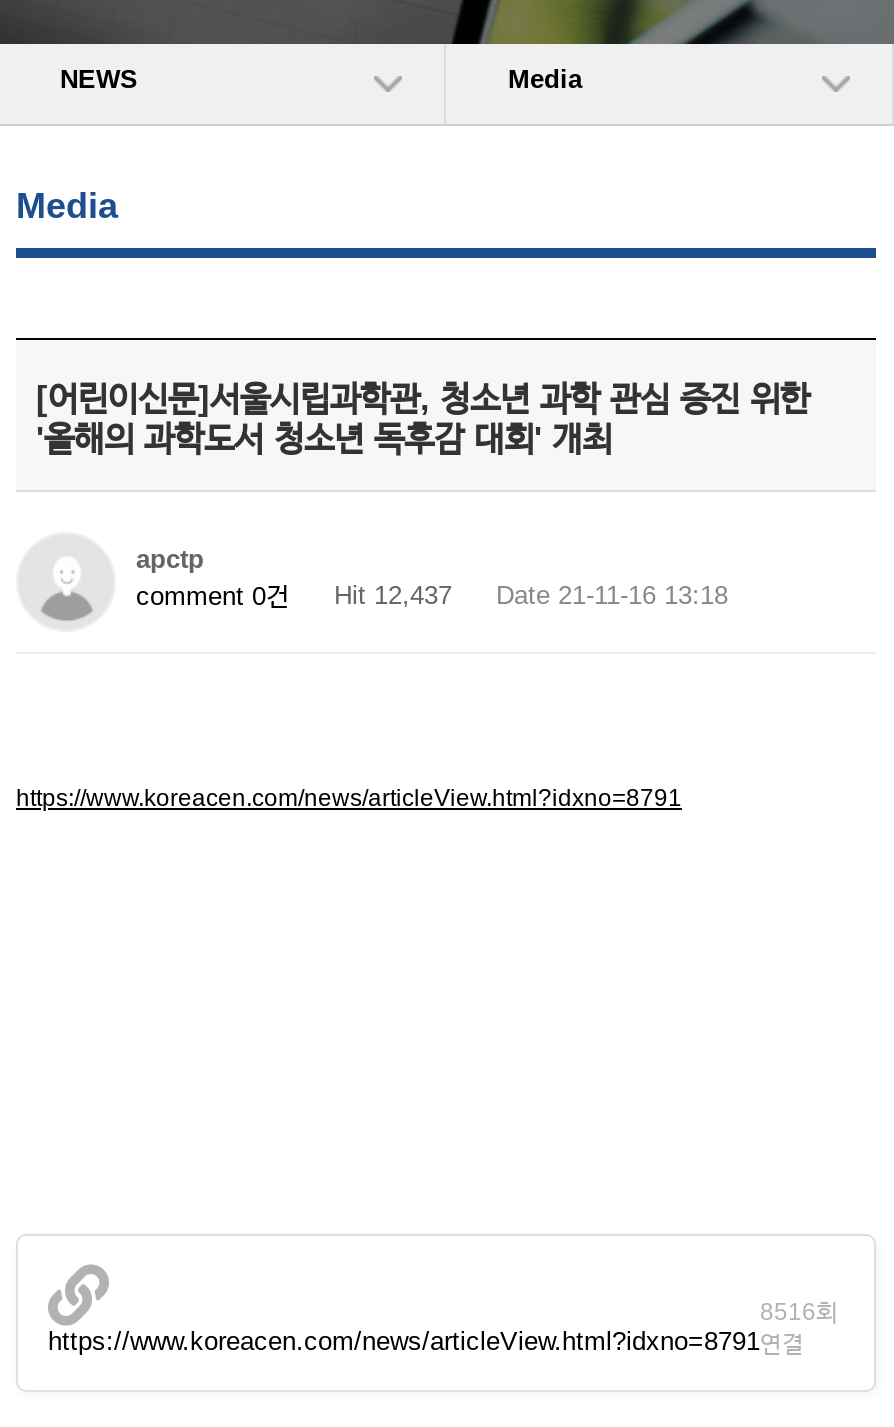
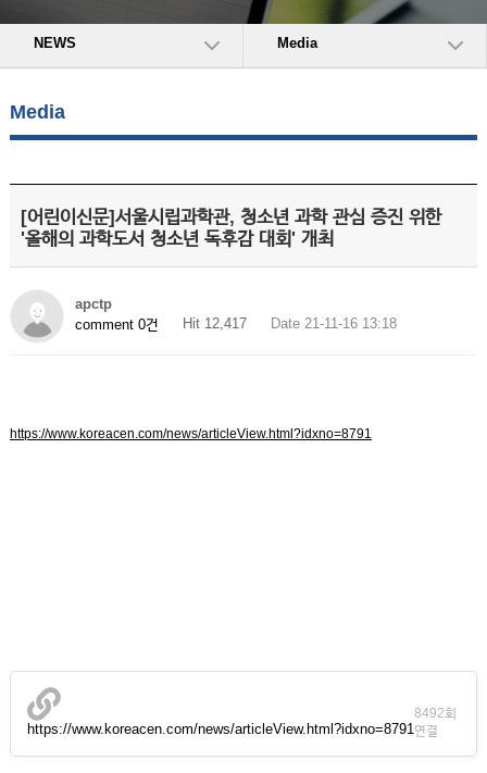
[136,580,728,611] comment 0건 Hit 12,437 Date 21-11-16 13:18 -> [75,315,397,332] comment 0건 Hit 12,417 Date 21-11-16 13:18
[760,1298,838,1326] 8516회 -> [414,706,457,721] 8492회

